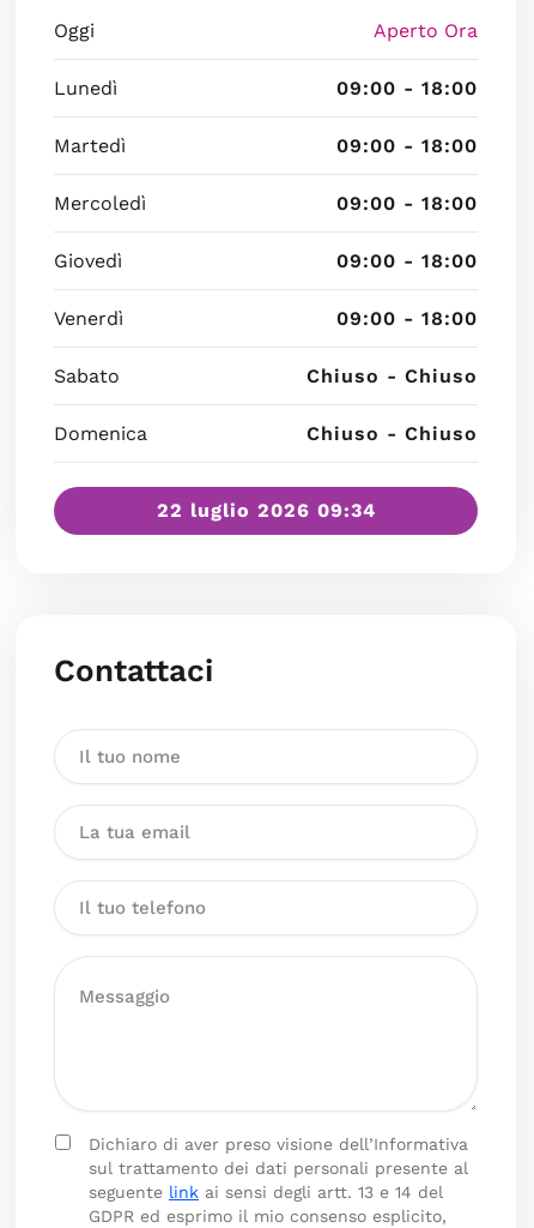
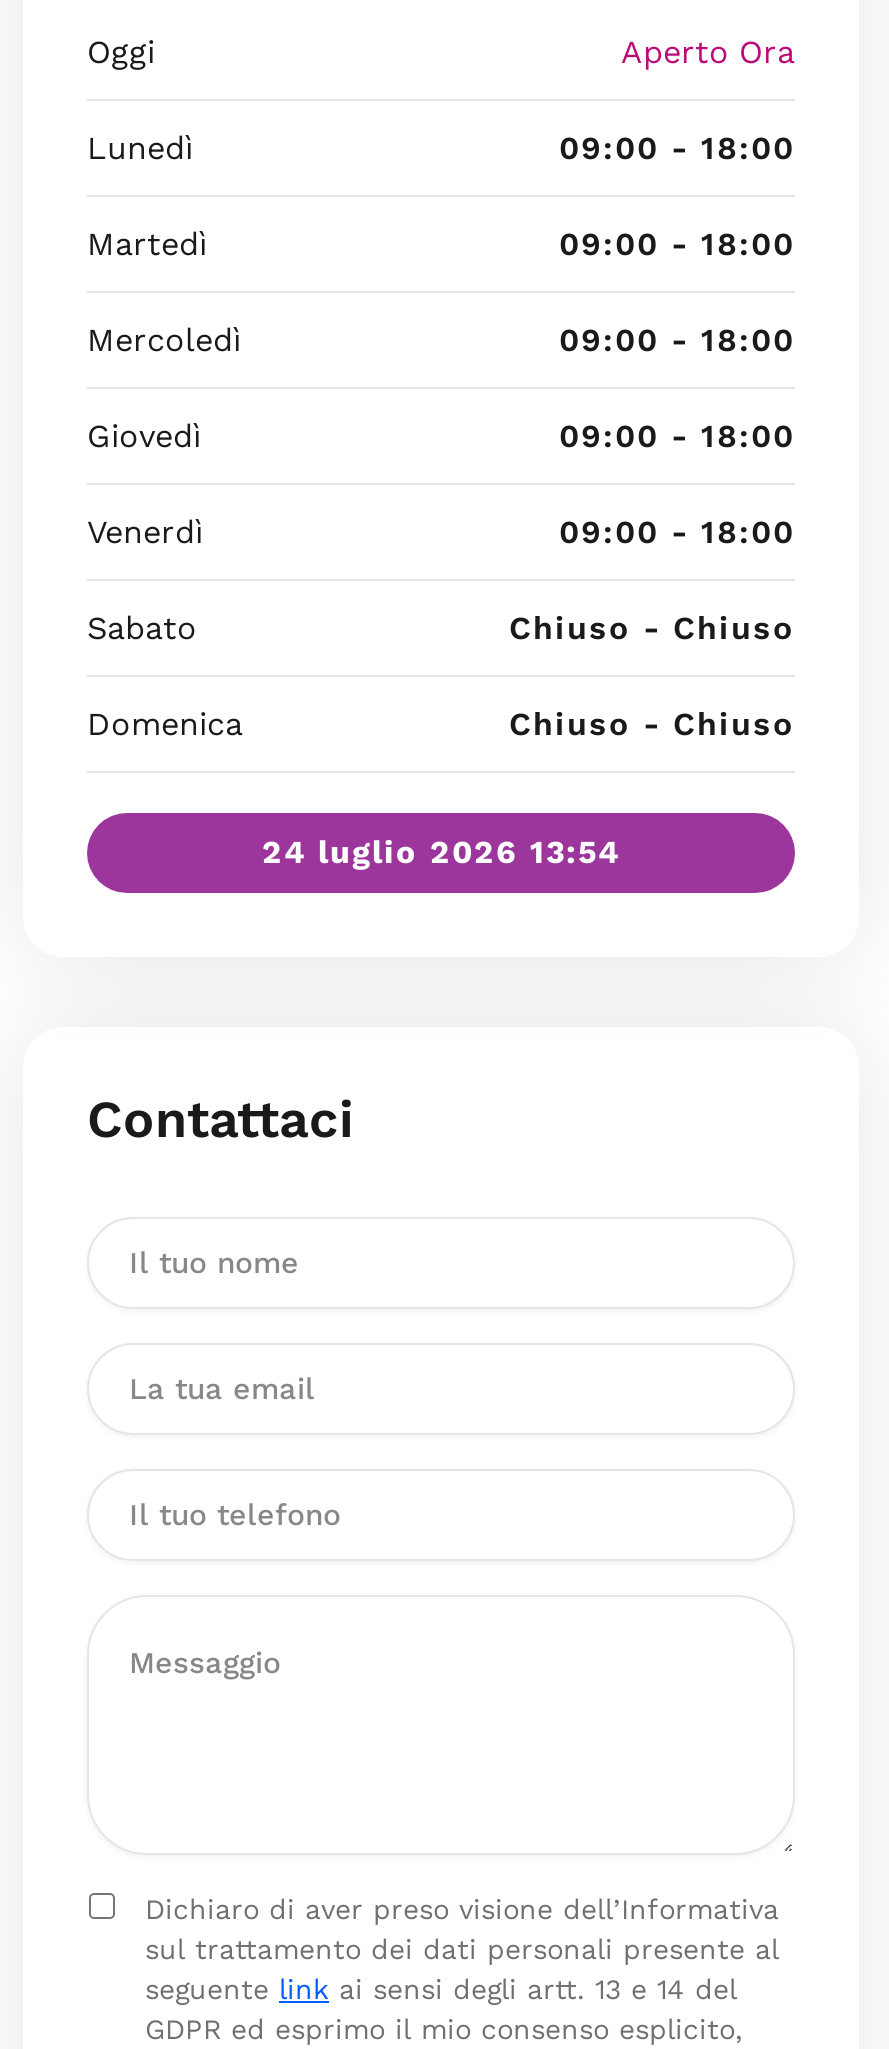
[156,499,375,522] 22 luglio 2026 09:34 -> [262,833,620,871] 24 luglio 2026 13:54

